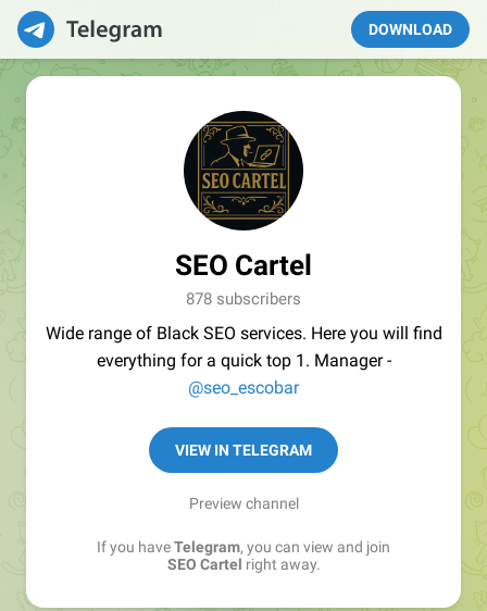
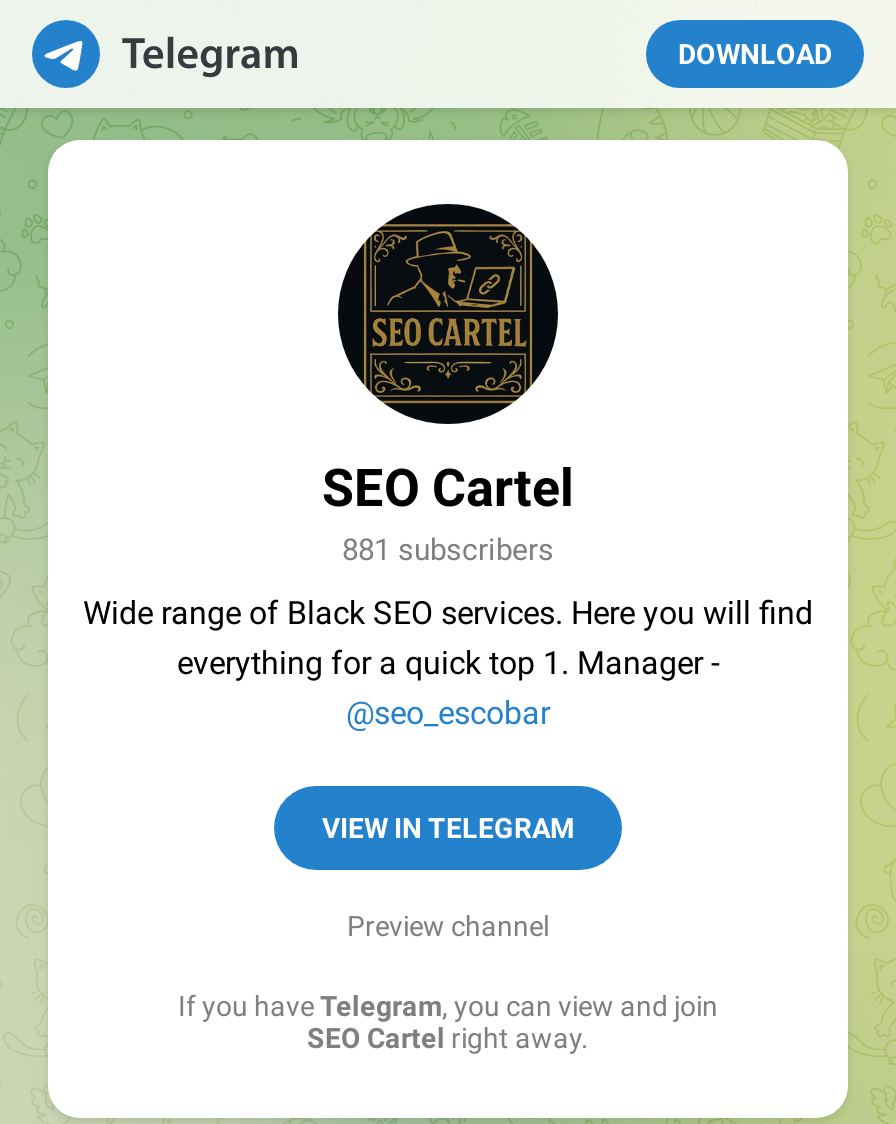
[186,289,301,309] 878 subscribers -> [342,532,554,568] 881 subscribers

